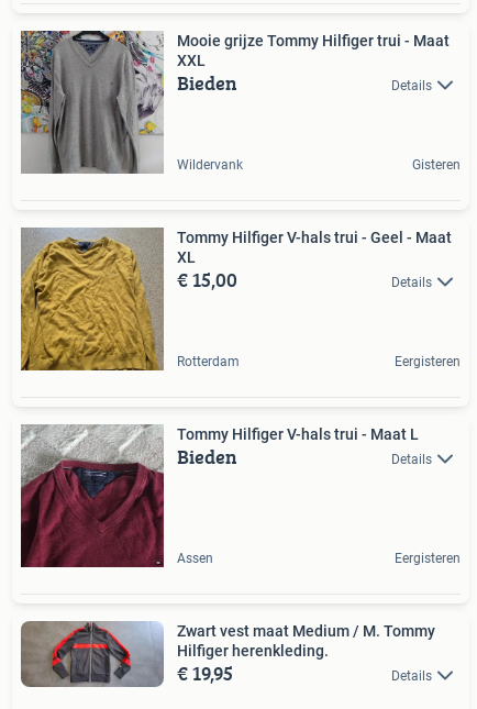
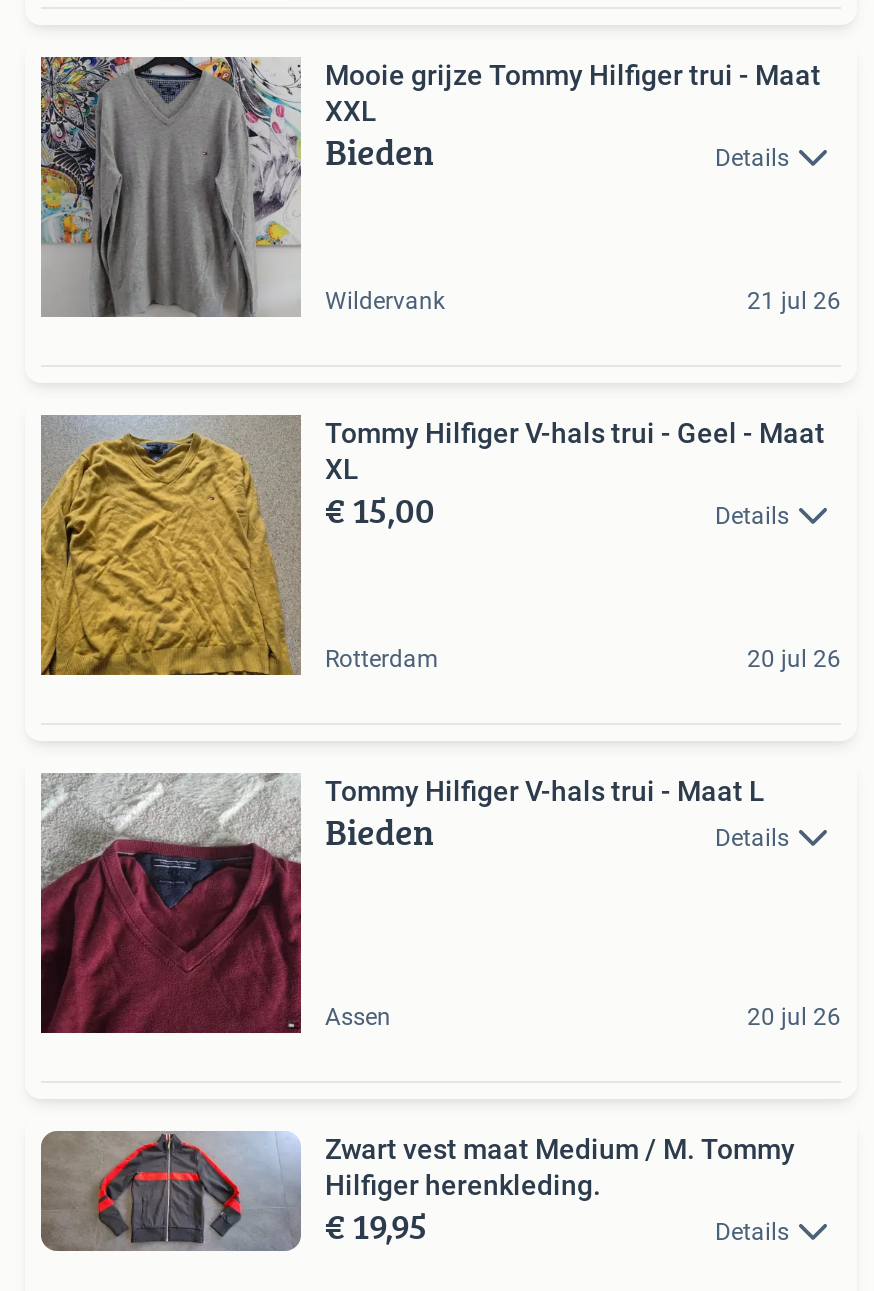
[412,157,461,172] Gisteren -> [747,288,841,316] 21 jul 26
[395,354,461,369] Eergisteren -> [747,646,841,674] 20 jul 26
[395,551,461,566] Eergisteren -> [747,1004,841,1032] 20 jul 26

